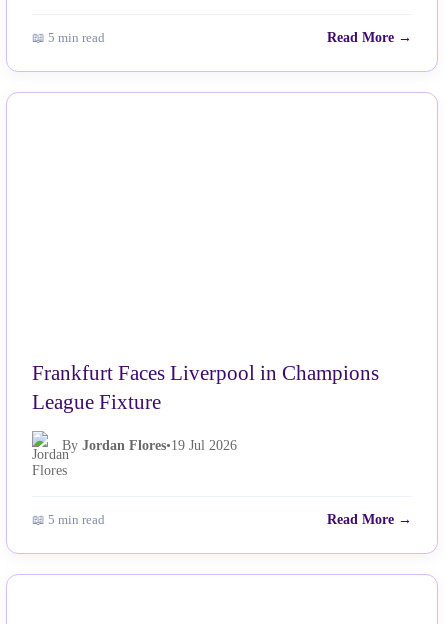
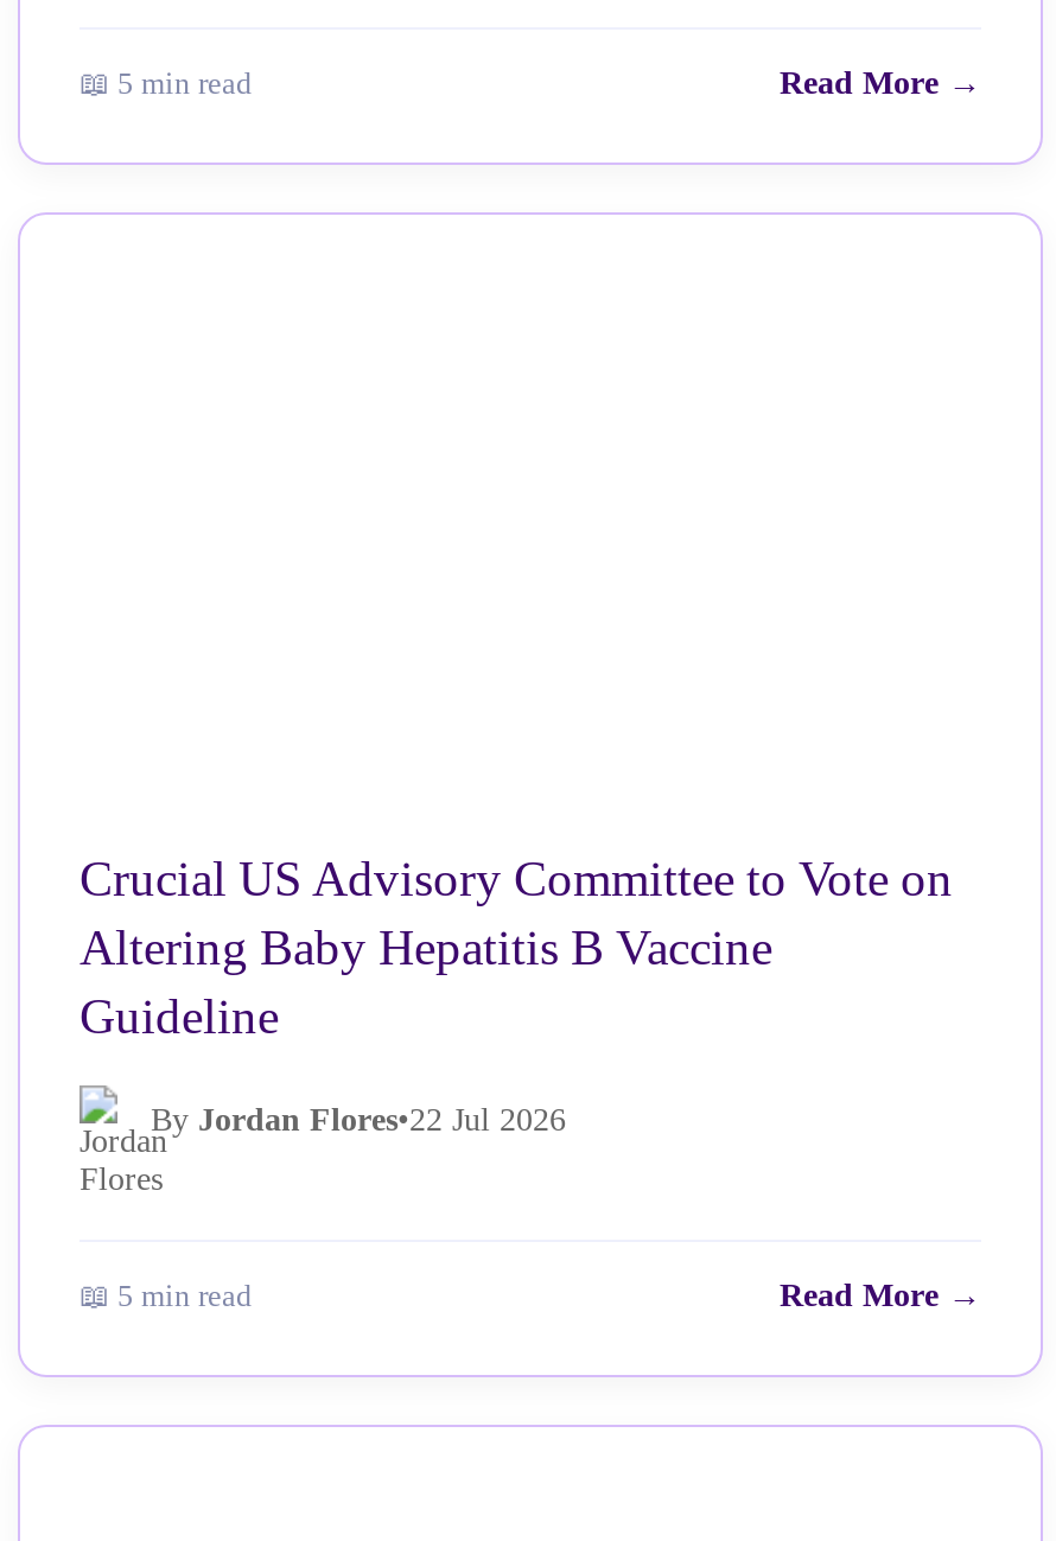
[32,361,379,413] Frankfurt Faces Liverpool in Champions | League Fixture -> [79,852,953,1044] Crucial US Advisory Committee to Vote on | Altering Baby Hepatitis B Vaccine | Guideline
[62,438,237,453] By Jordan Flores•19 Jul 2026 -> [151,1103,566,1139] By Jordan Flores•22 Jul 2026

